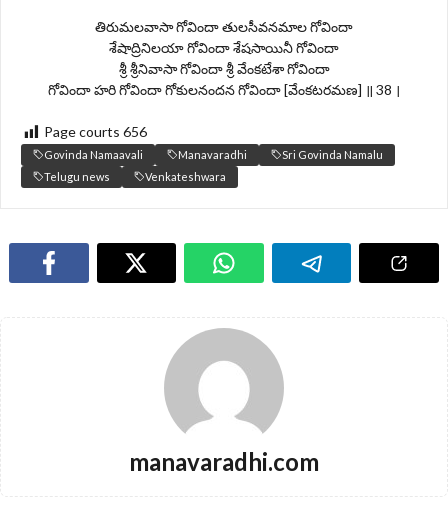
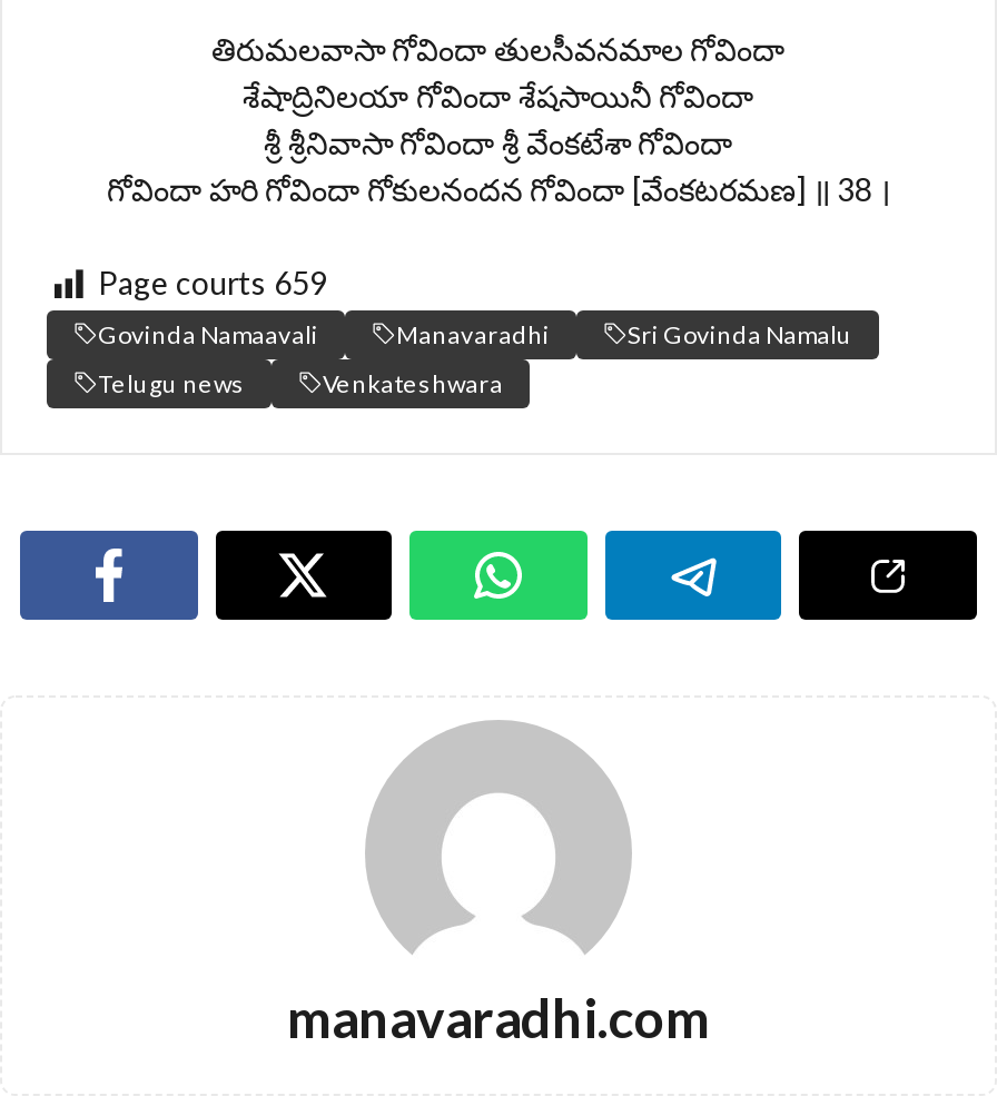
[44,123,147,140] Page courts 656 -> [98,264,327,302] Page courts 659

